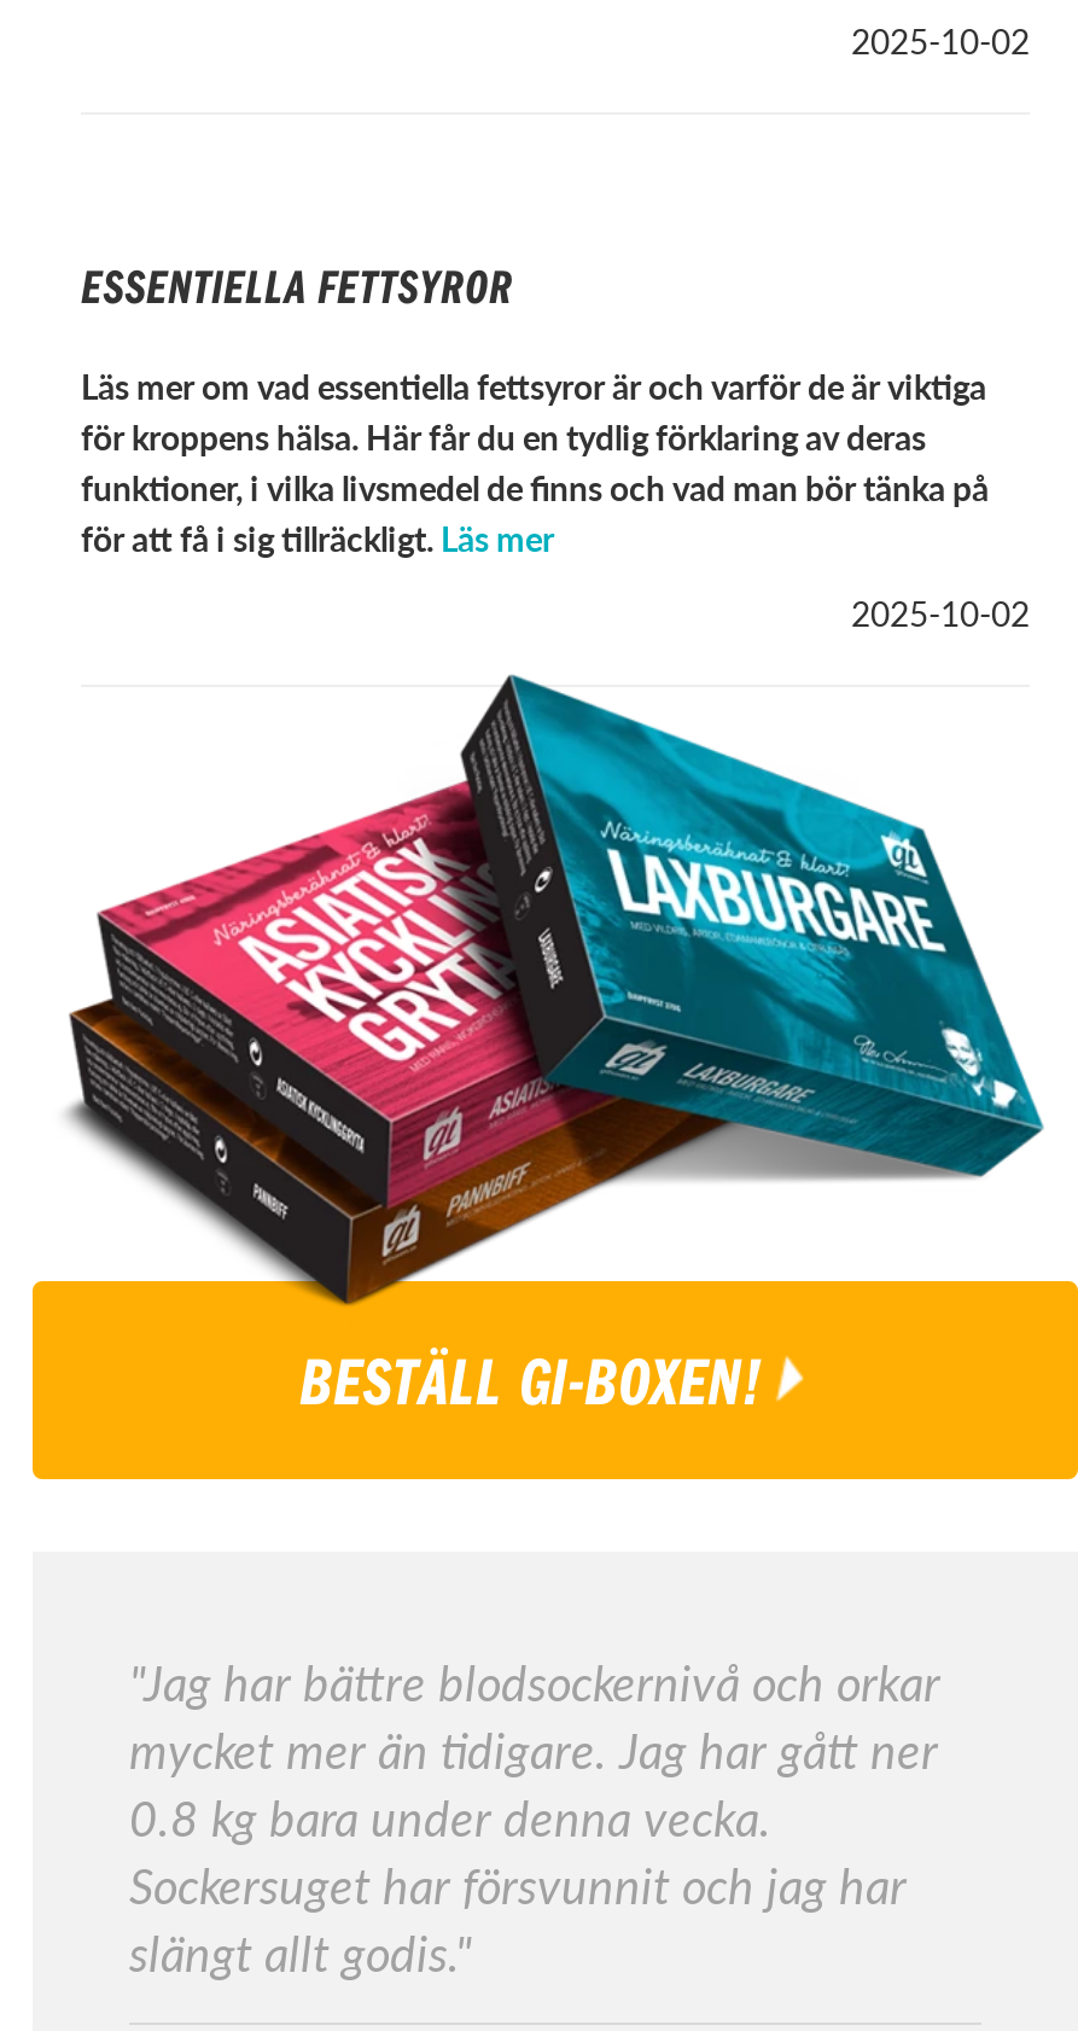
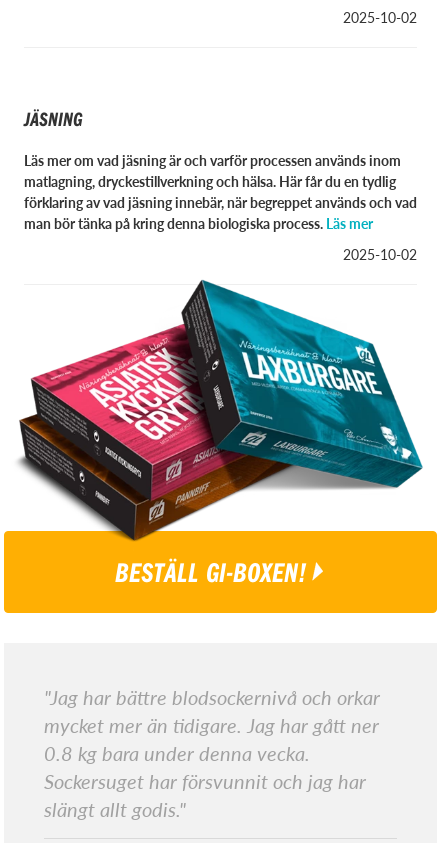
[81,254,513,314] ESSENTIELLA FETTSYROR -> [24,106,83,131] JÄSNING
[81,360,989,561] Läs mer om vad essentiella fettsyror är och varför de är viktiga | för kroppens hälsa. Här får du en tydlig förklaring av deras | funktioner, i vilka livsmedel de finns och vad man bör tänka på | för att få i sig tillräckligt. Läs mer -> [24,150,417,233] Läs mer om vad jäsning är och varför processen används inom | matlagning, dryckestillverkning och hälsa. Här får du en tydlig | förklaring av vad jäsning innebär, när begreppet används och vad | man bör tänka på kring denna biologiska process. Läs mer

